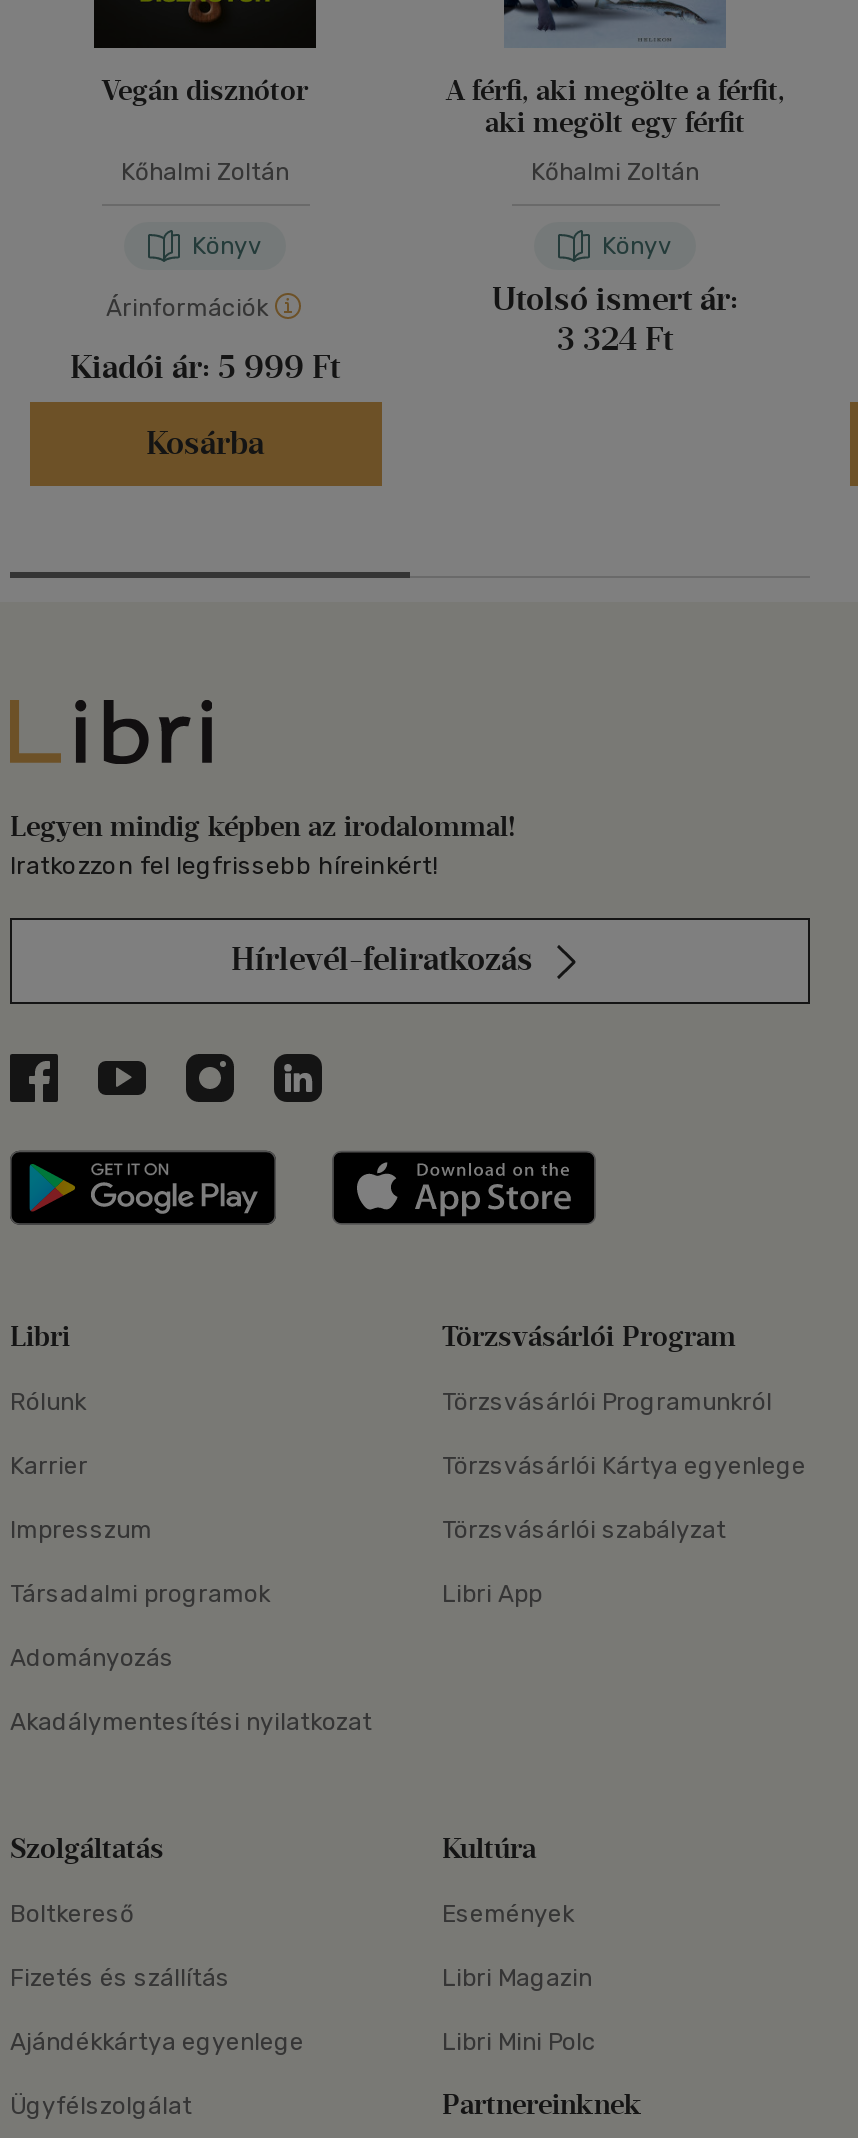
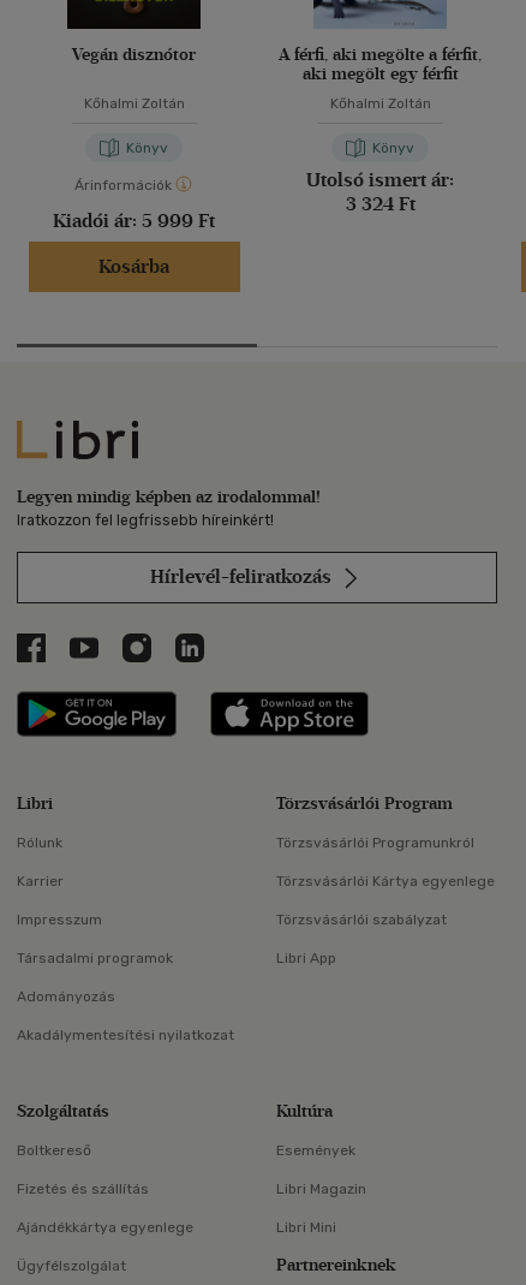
[442,2028,596,2056] Libri Mini Polc -> [276,1219,336,1236] Libri Mini

